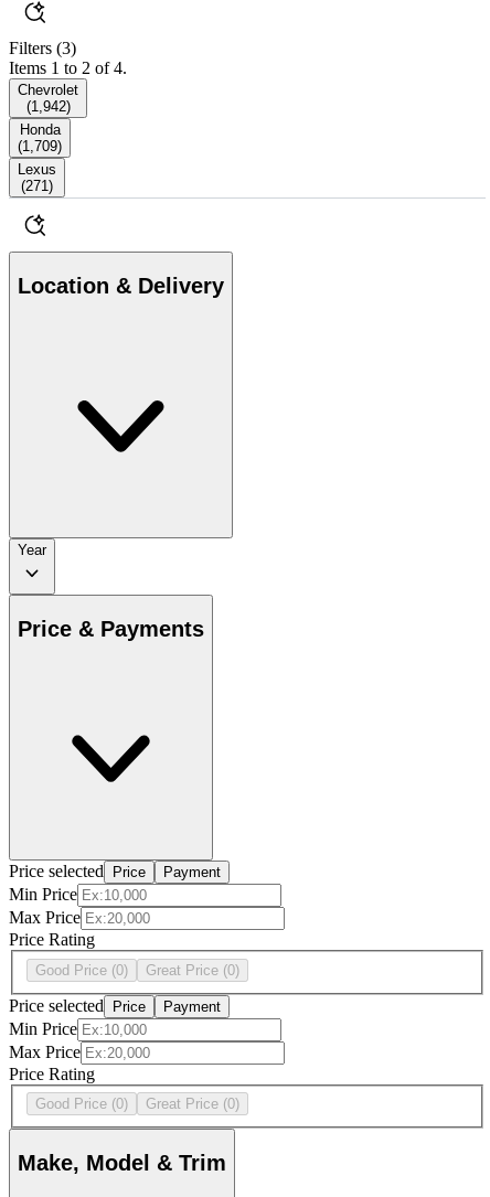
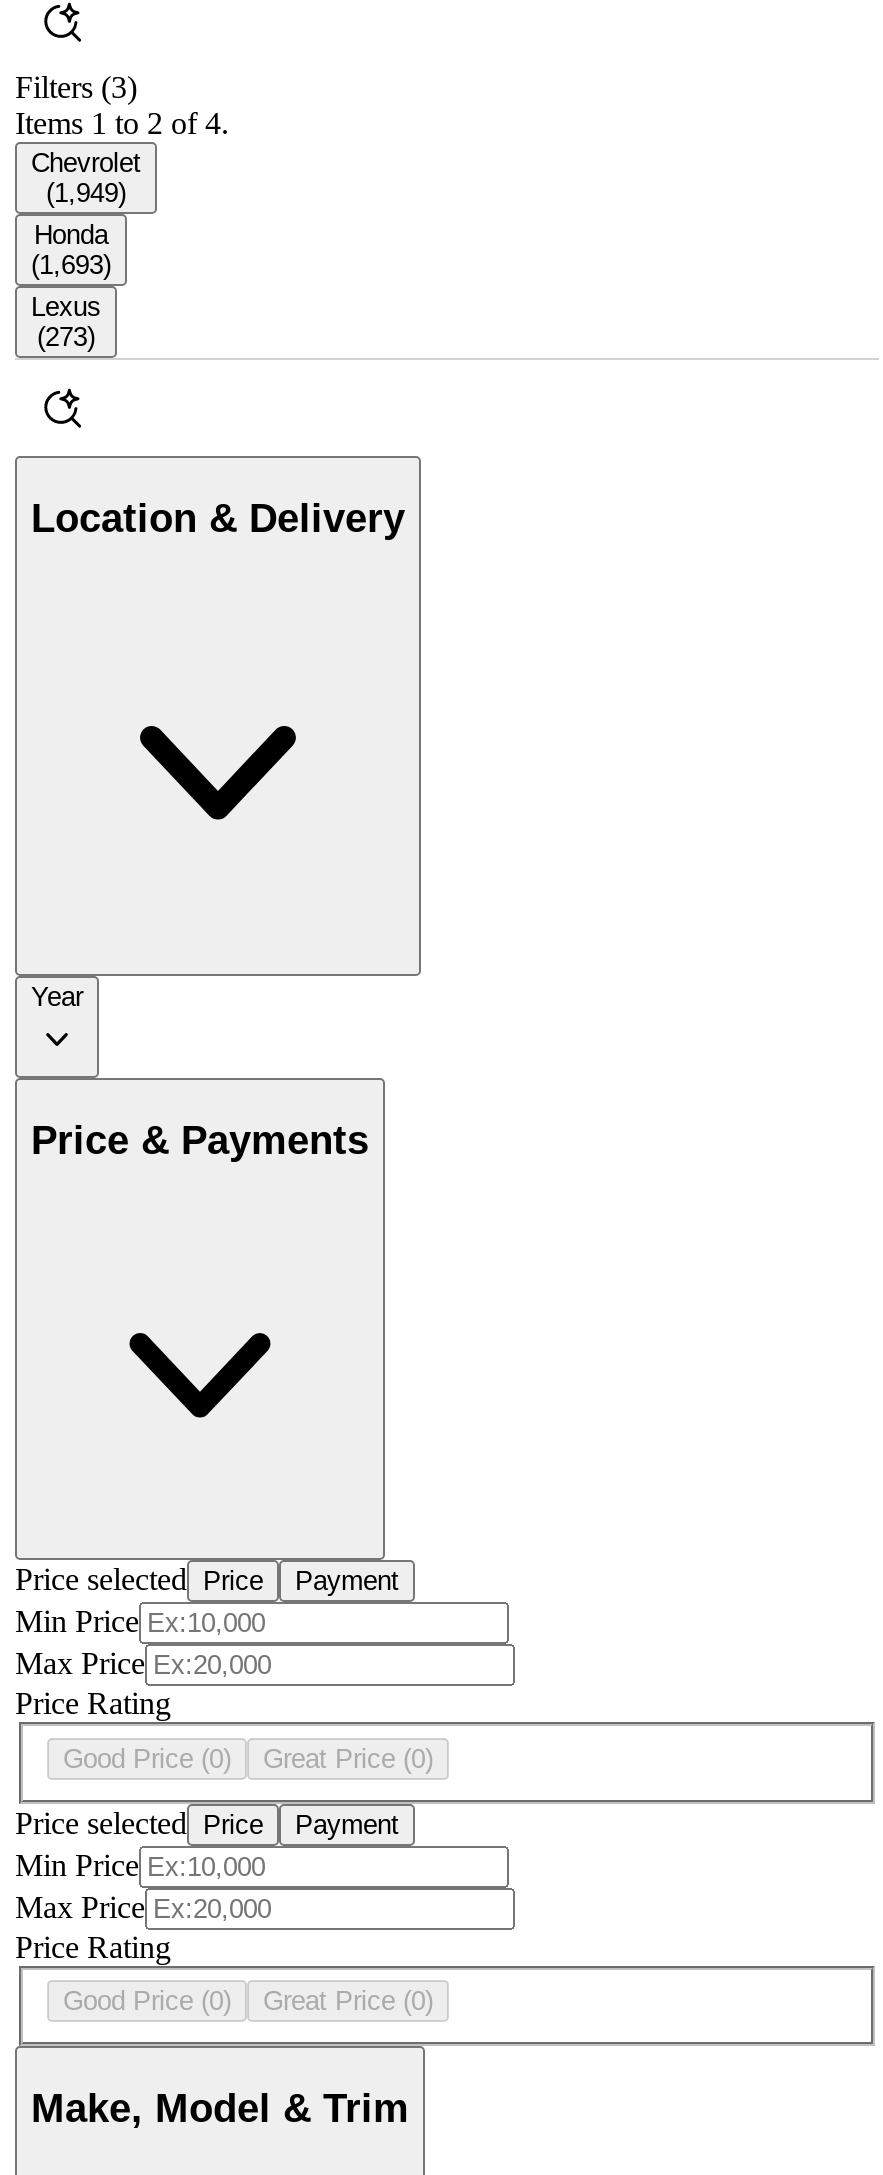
[26,98,70,115] (1,942) -> [46,178,126,208] (1,949)
[18,138,62,154] (1,709) -> [31,250,111,280] (1,693)
[21,178,53,194] (271) -> [37,322,95,352] (273)

